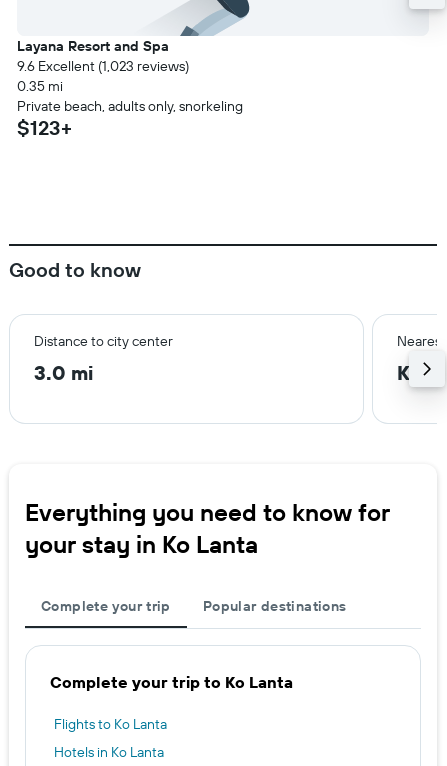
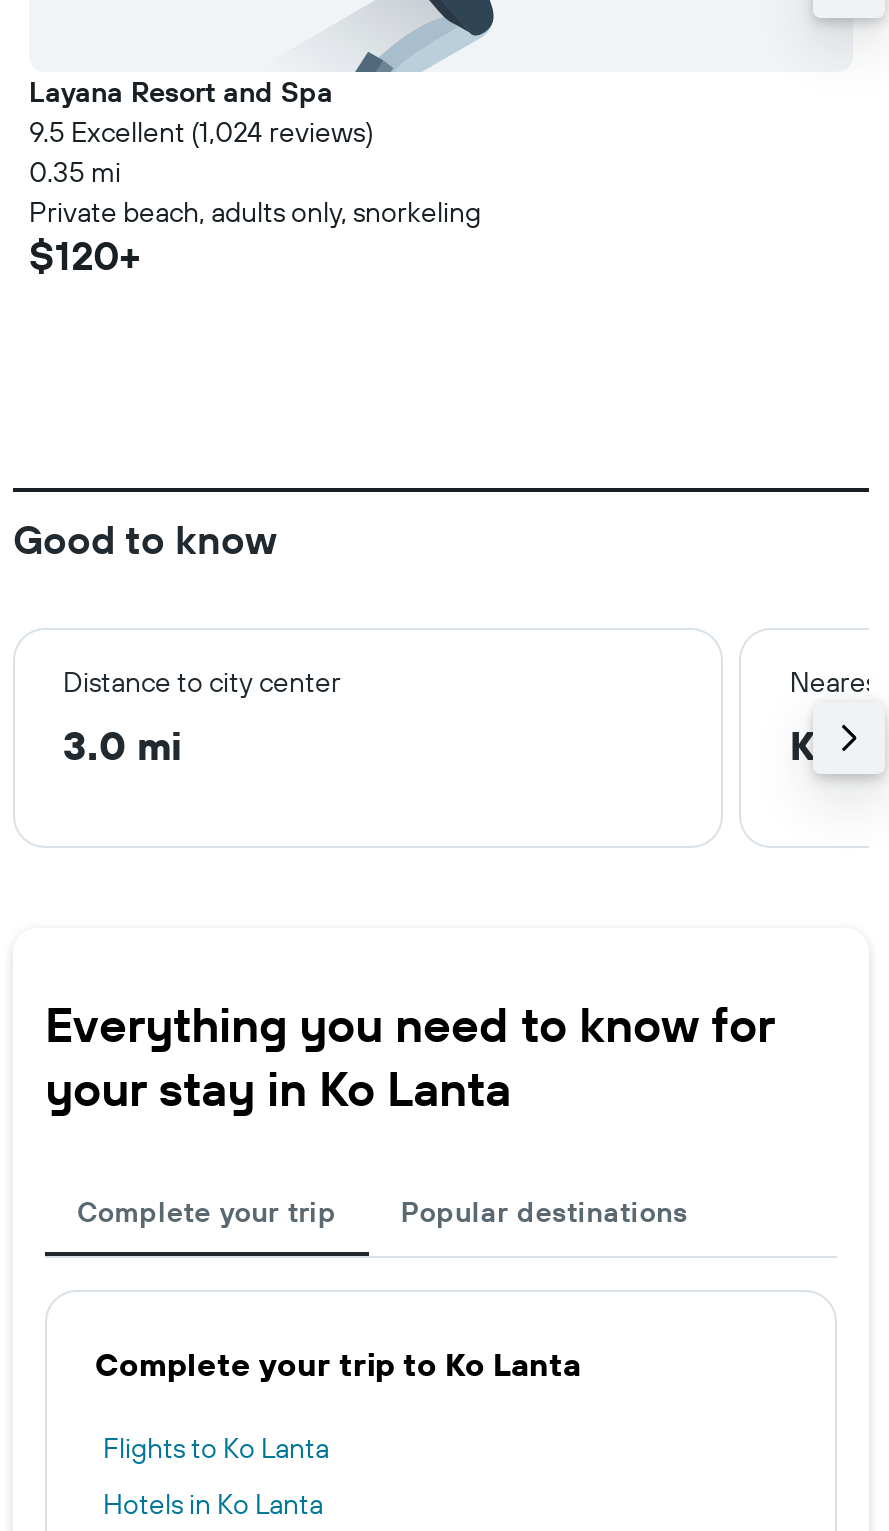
[17,57,189,75] 9.6 Excellent (1,023 reviews) -> [29,114,373,150] 9.5 Excellent (1,024 reviews)
[17,115,72,140] $123+ -> [29,230,141,280] $120+

